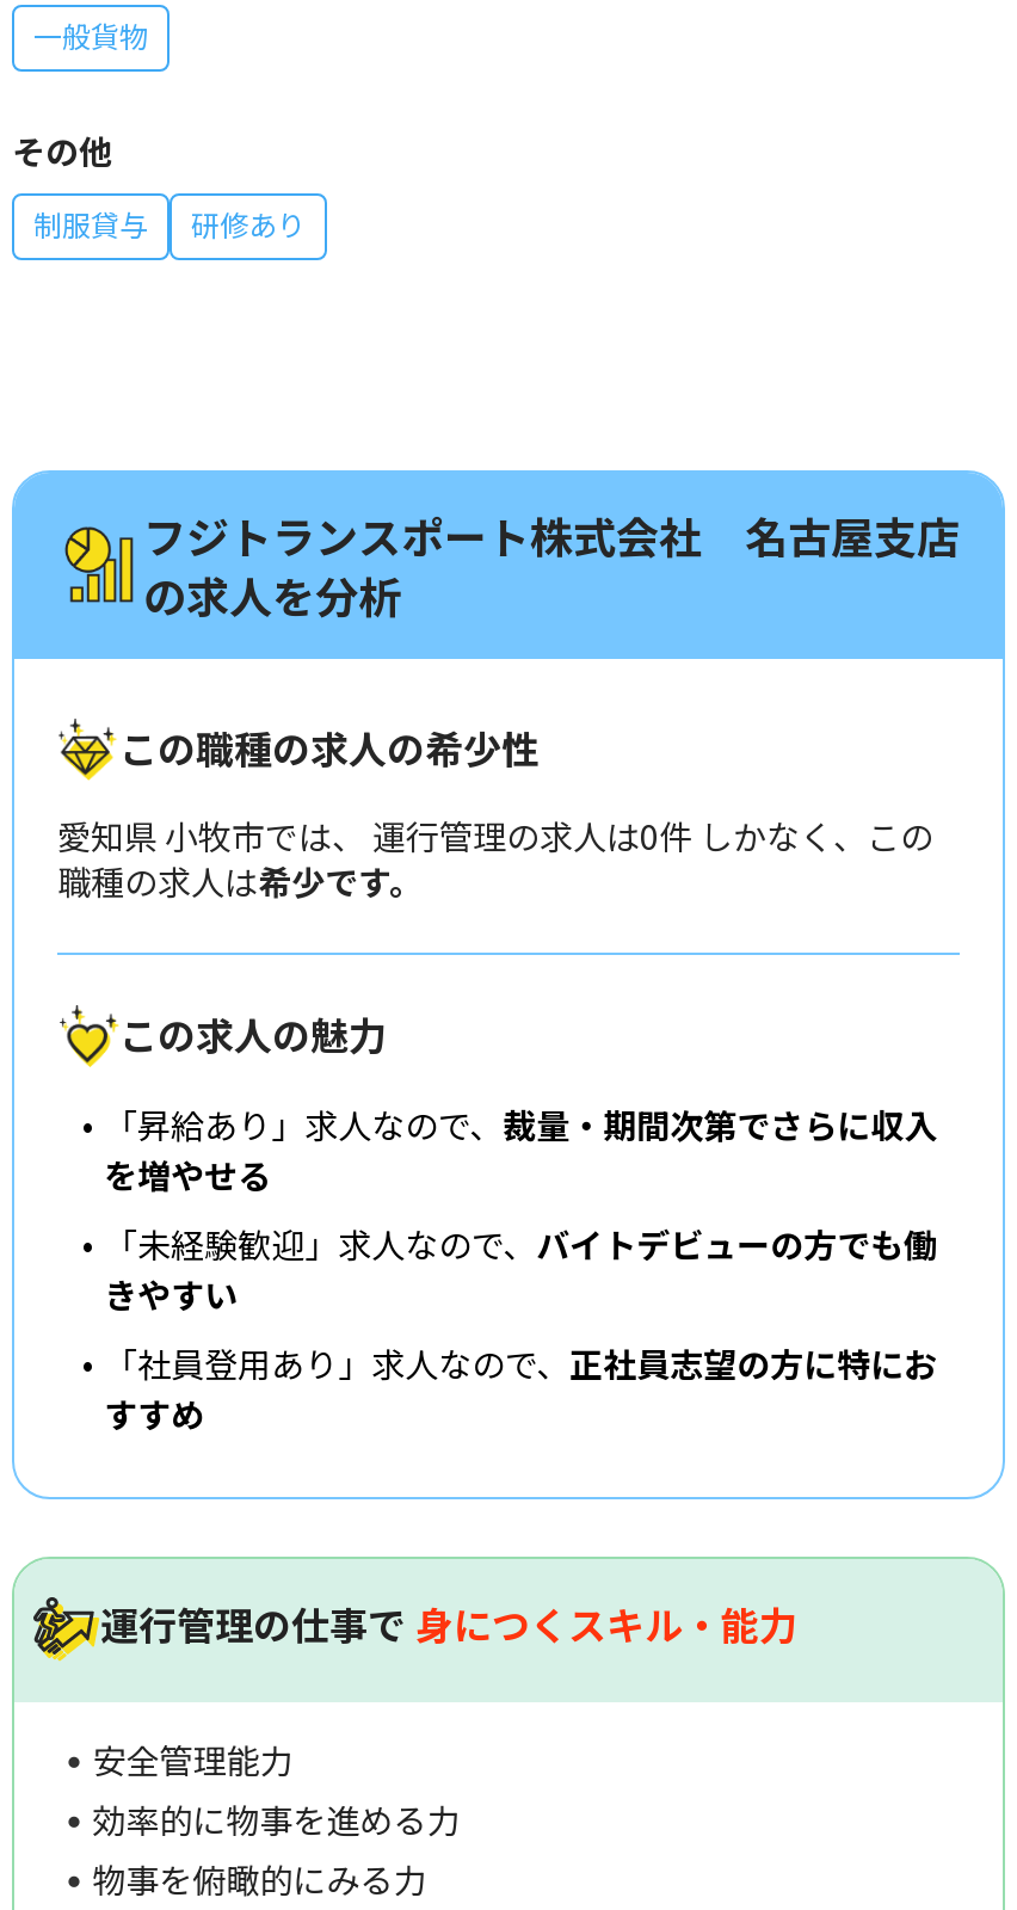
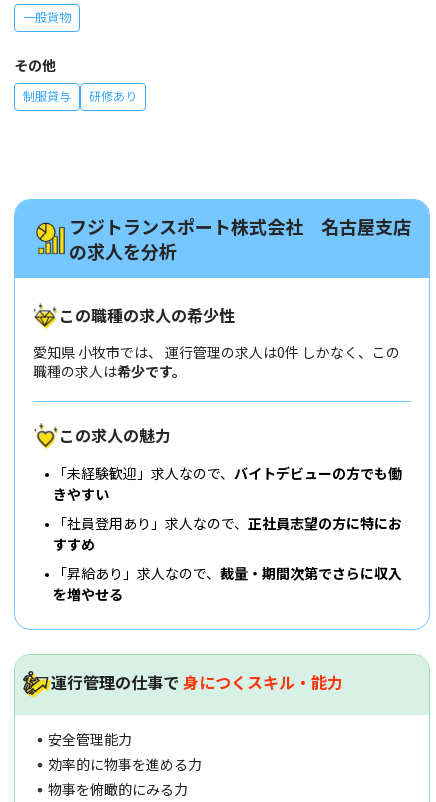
moved [104,1099,937,1197] -> [53,562,402,603]: 「昇給あり」求人なので、裁量・期間次第でさらに収入 | を増やせる
moved [104,1219,937,1436] -> [53,462,402,553]: 「未経験歓迎」求人なので、バイトデビューの方でも働 | きやすい | 「社員登用あり」求人なので、正社員志望の方に特にお | すすめ

